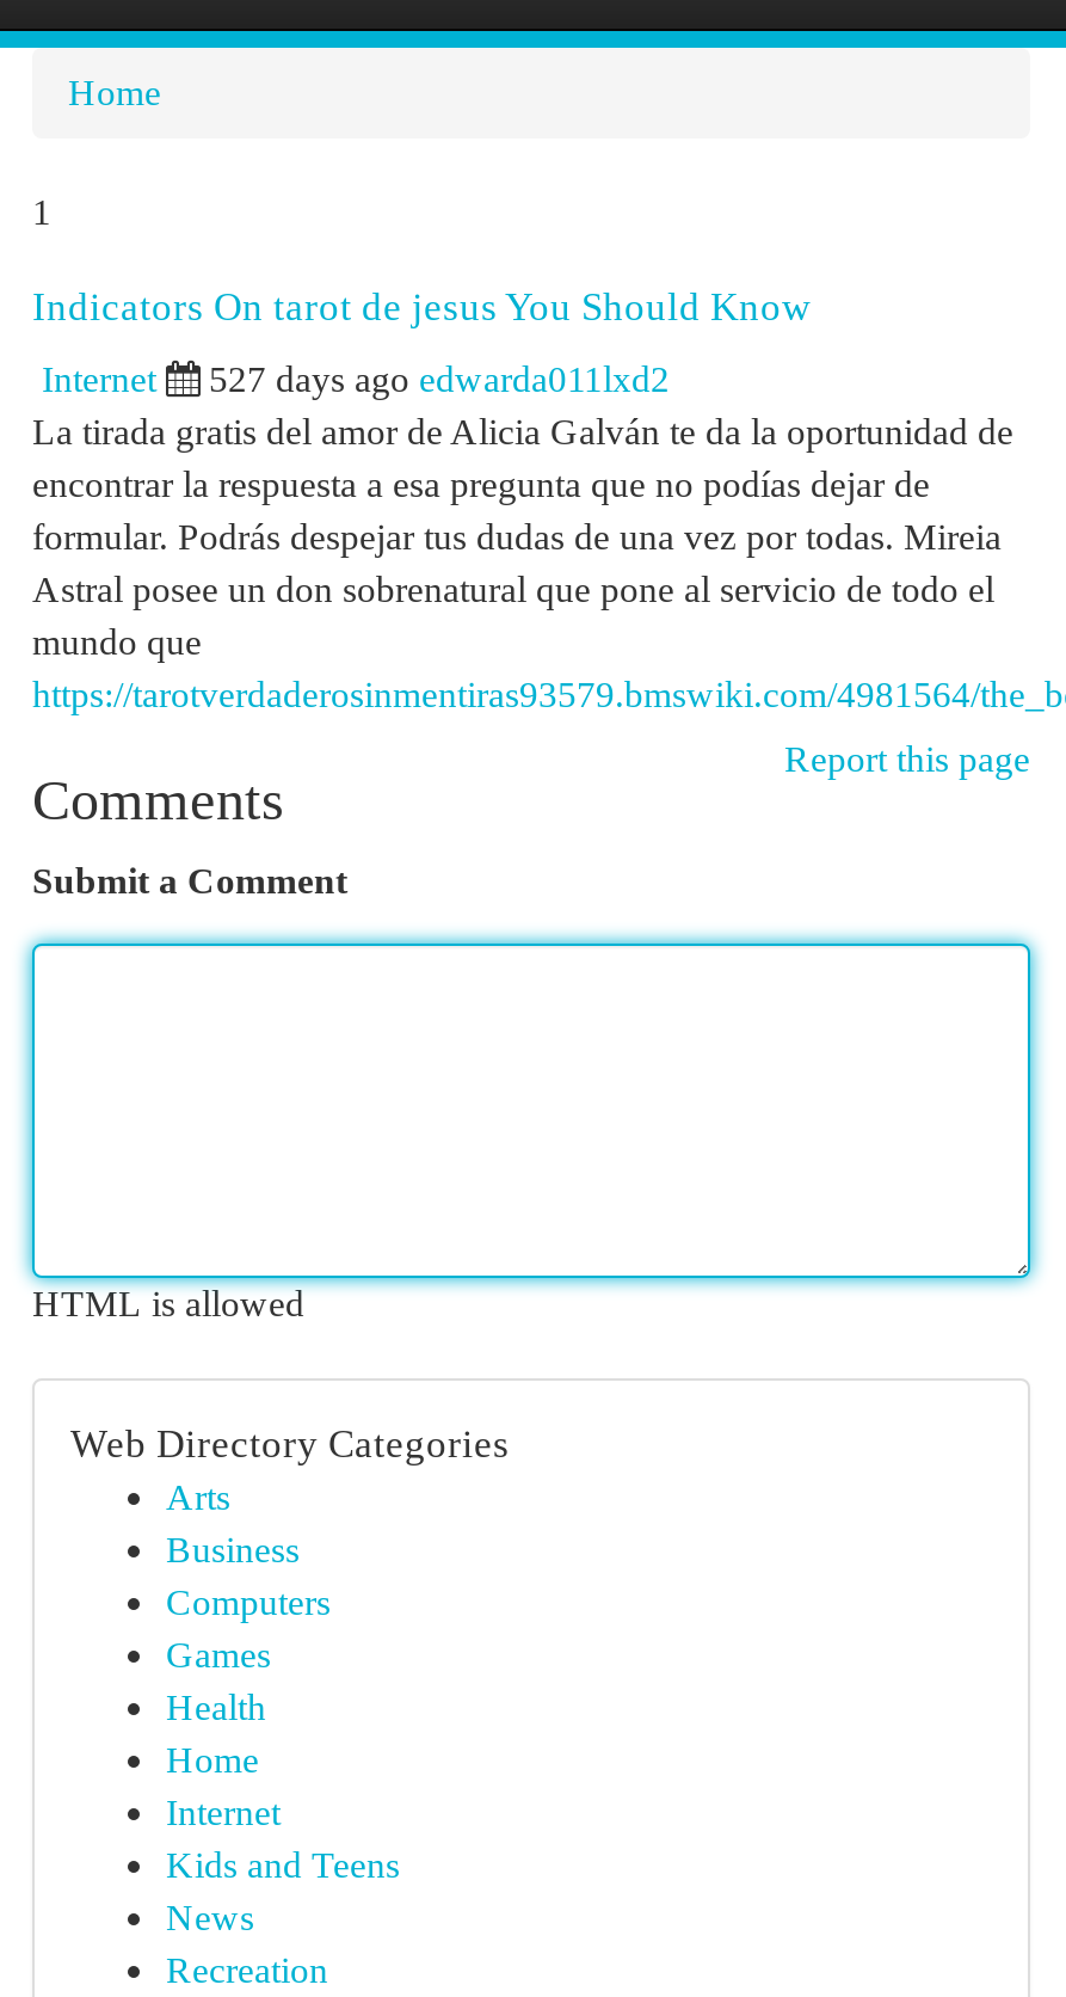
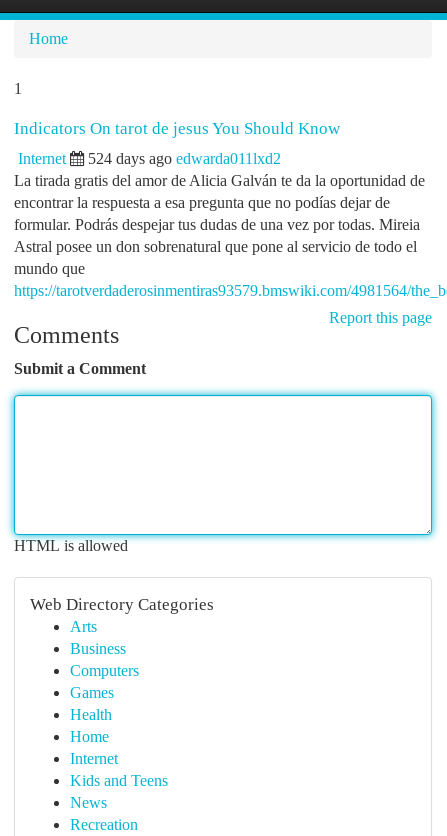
[209,358,670,399] 527 days ago edwarda011lxd2 -> [88,150,281,167] 524 days ago edwarda011lxd2

